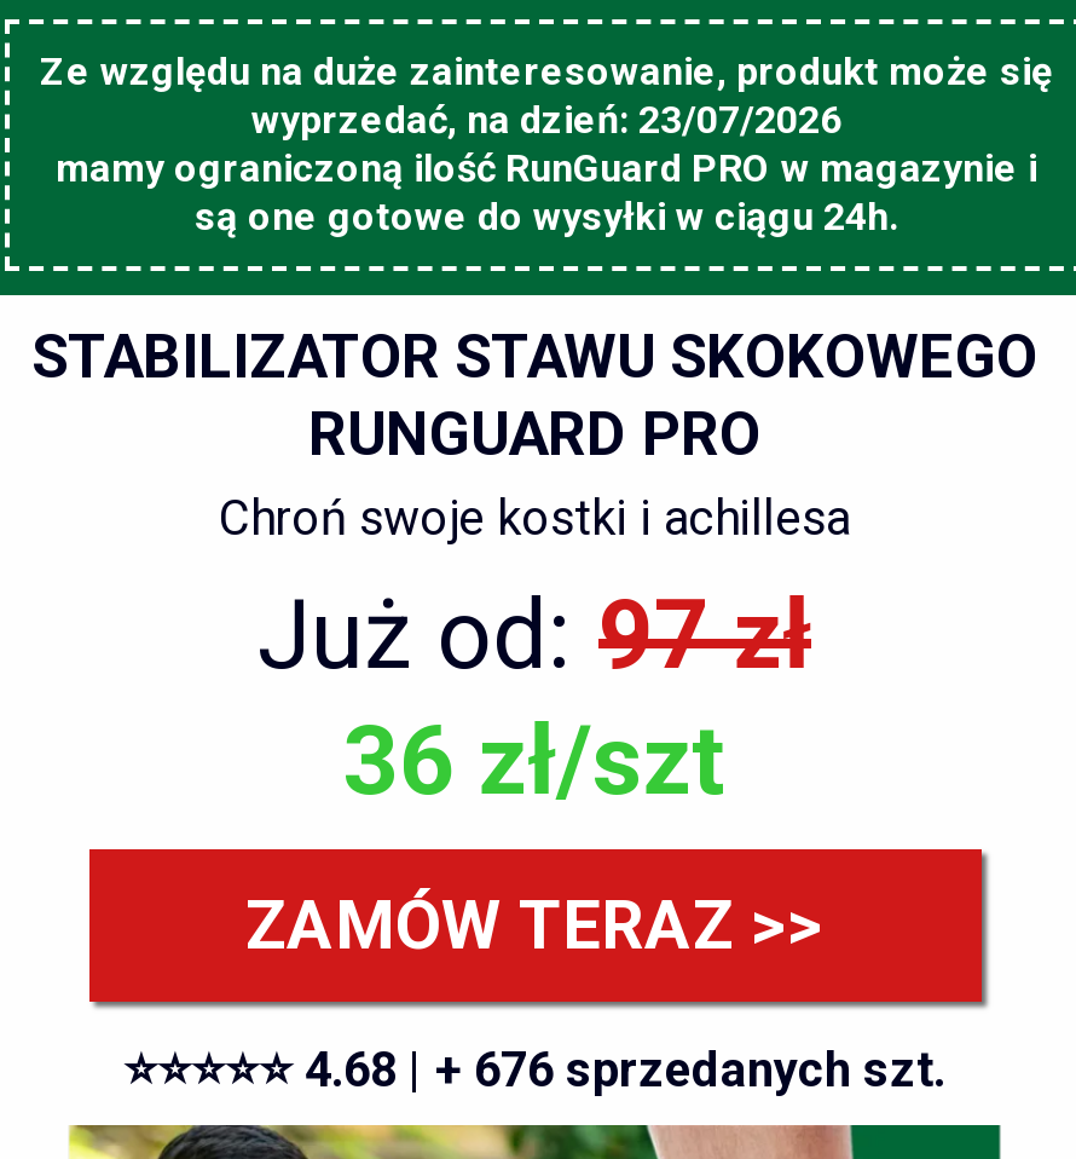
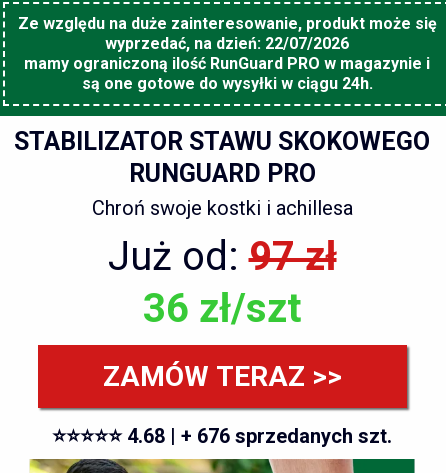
[251,97,841,143] wyprzedać, na dzień: 23/07/2026 -> [105,34,349,53] wyprzedać, na dzień: 22/07/2026

